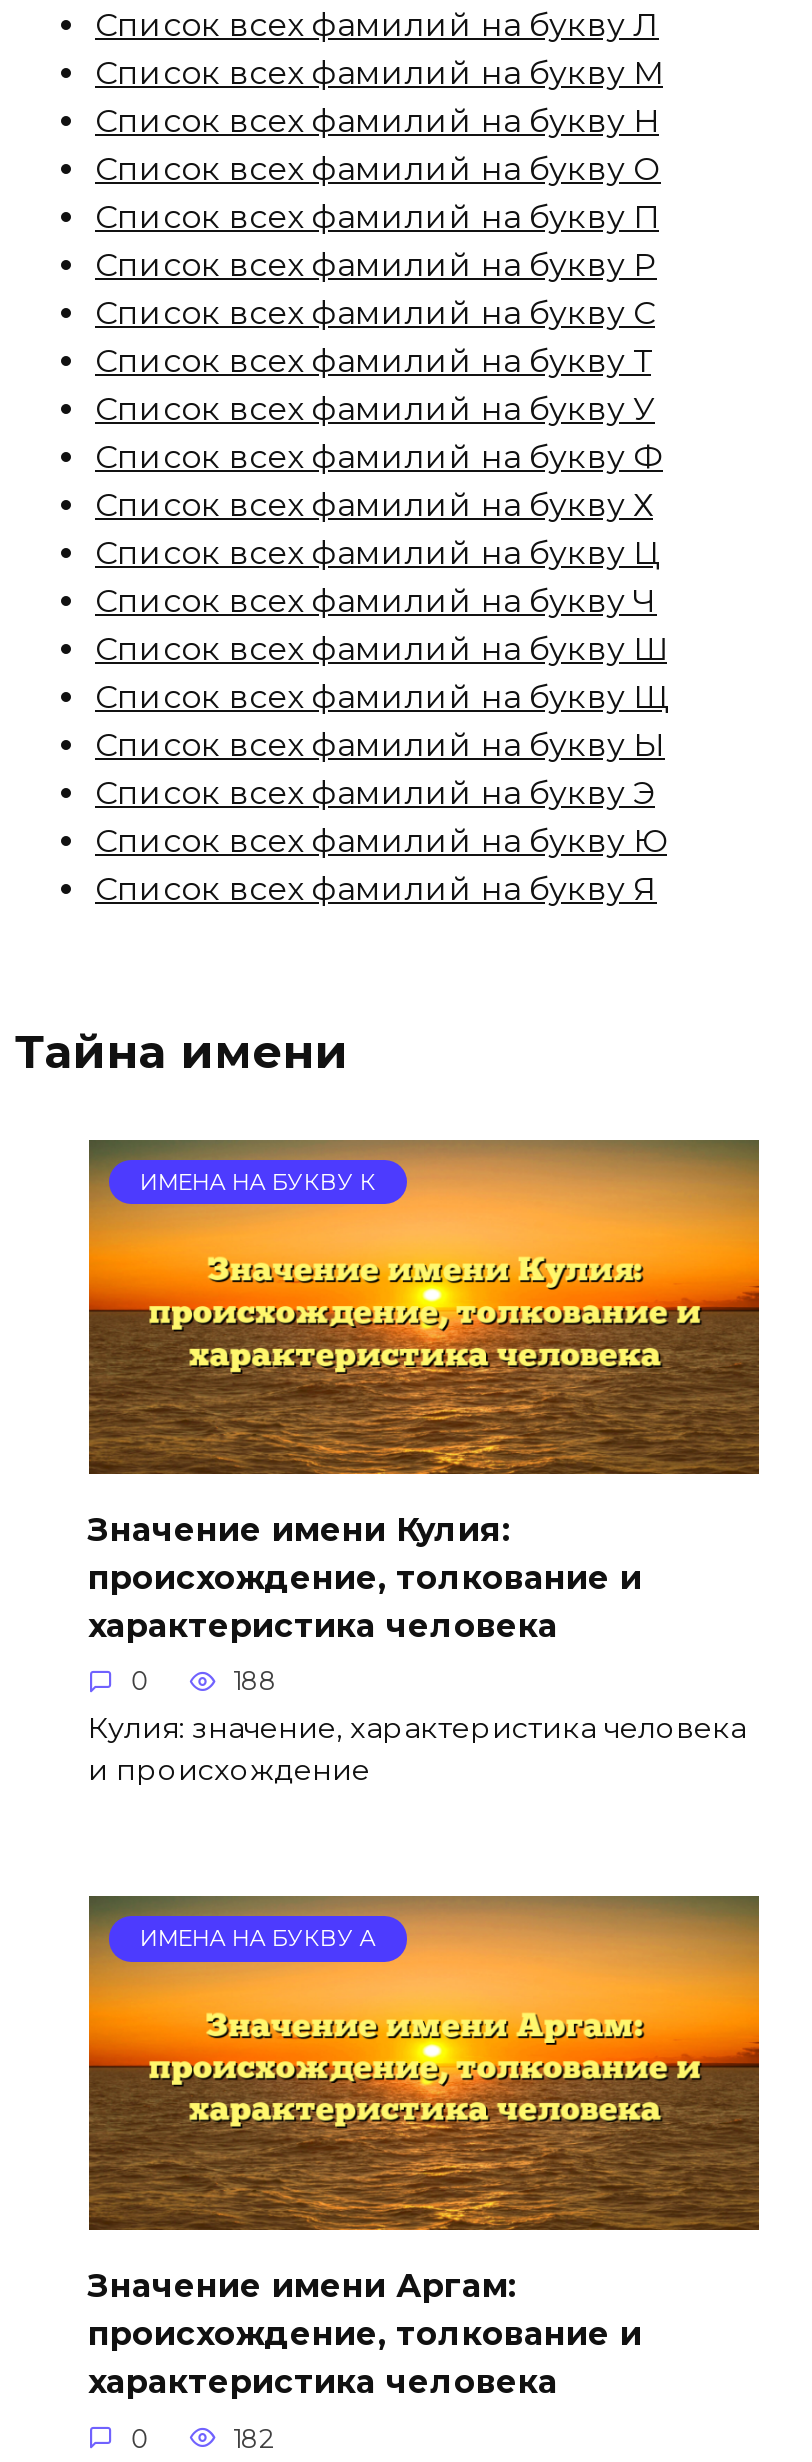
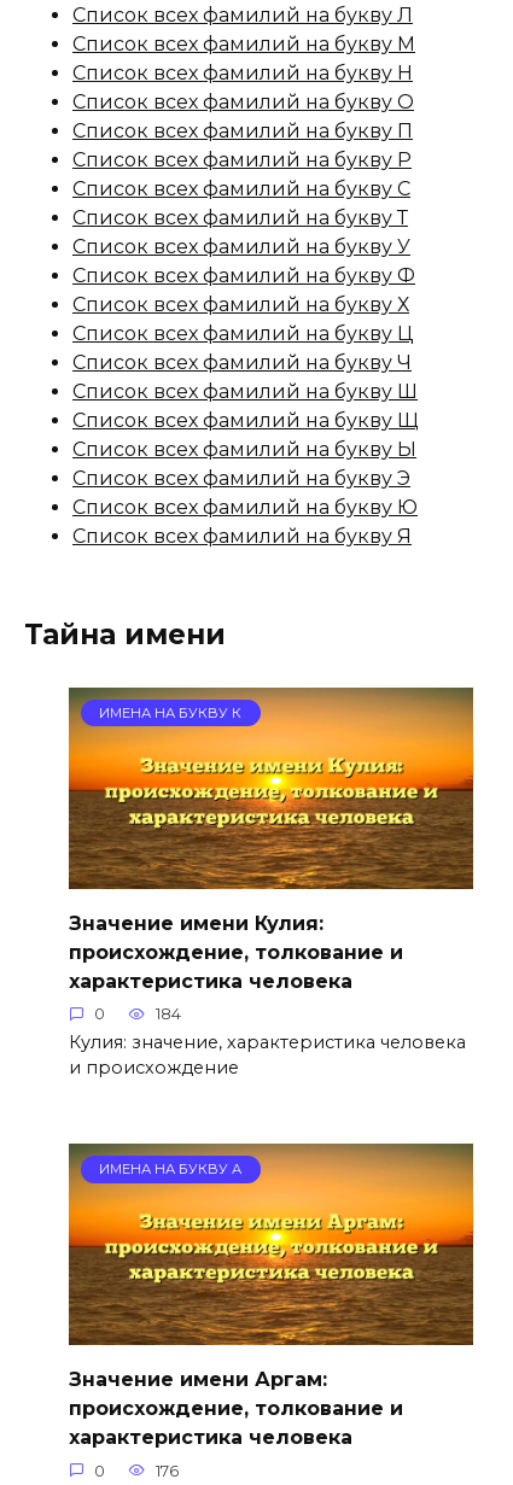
[233,1667,277,1697] 188 -> [156,1005,181,1024] 184
[233,2423,273,2453] 182 -> [156,1462,179,1480] 176

